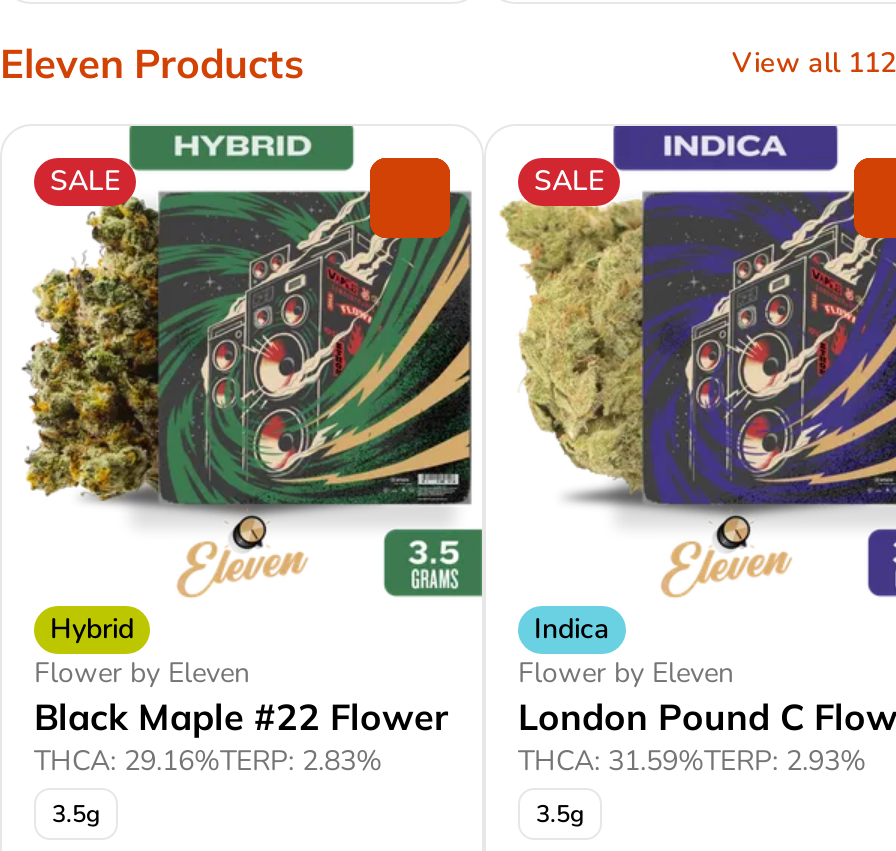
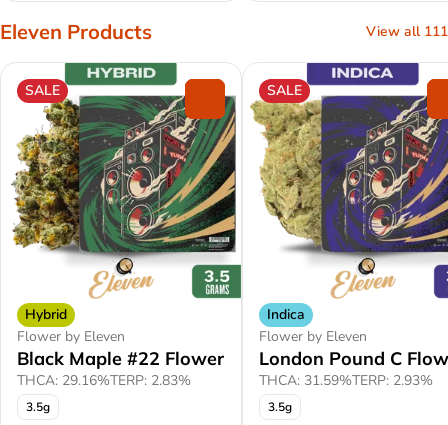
[732,44,896,82] View all 112 -> [366,22,448,41] View all 111

